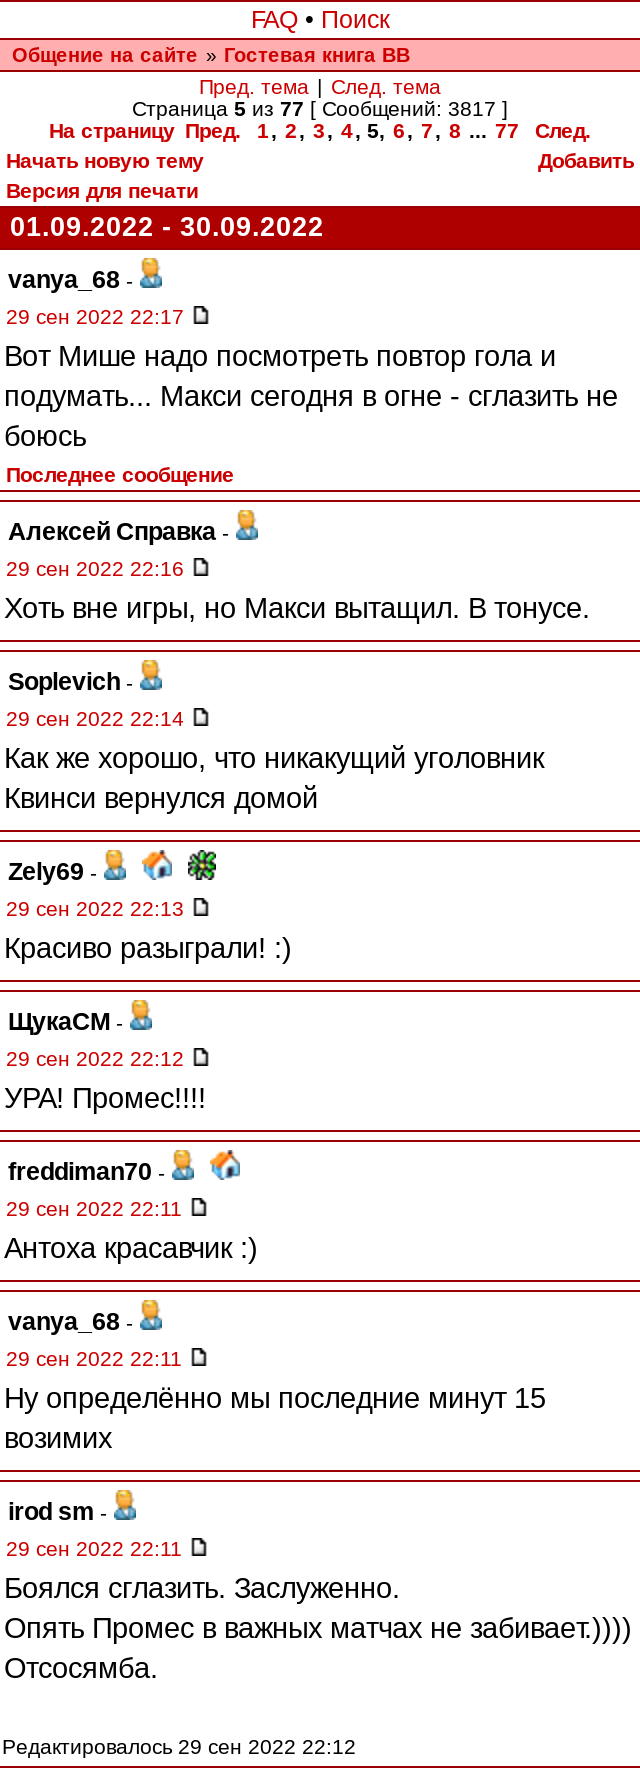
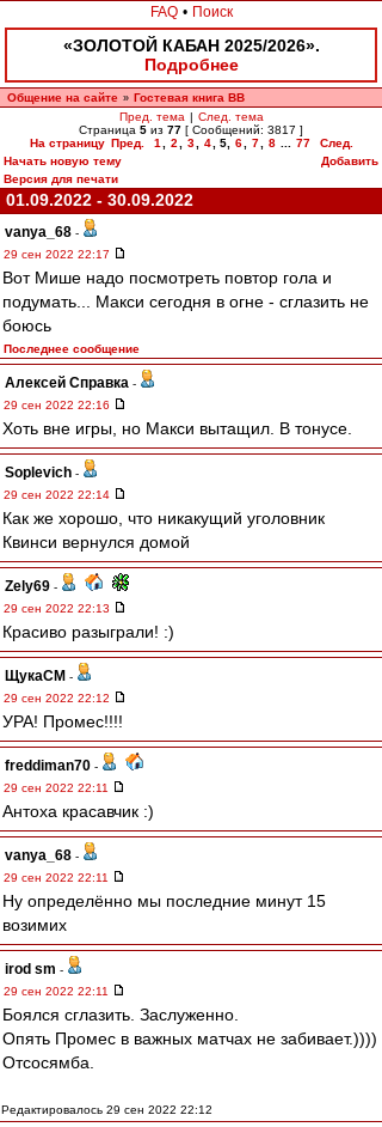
none -> [63,36,319,74] «ЗОЛОТОЙ КАБАН 2025/2026». | Подробнее

